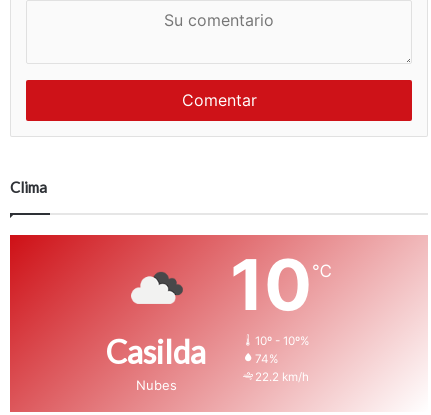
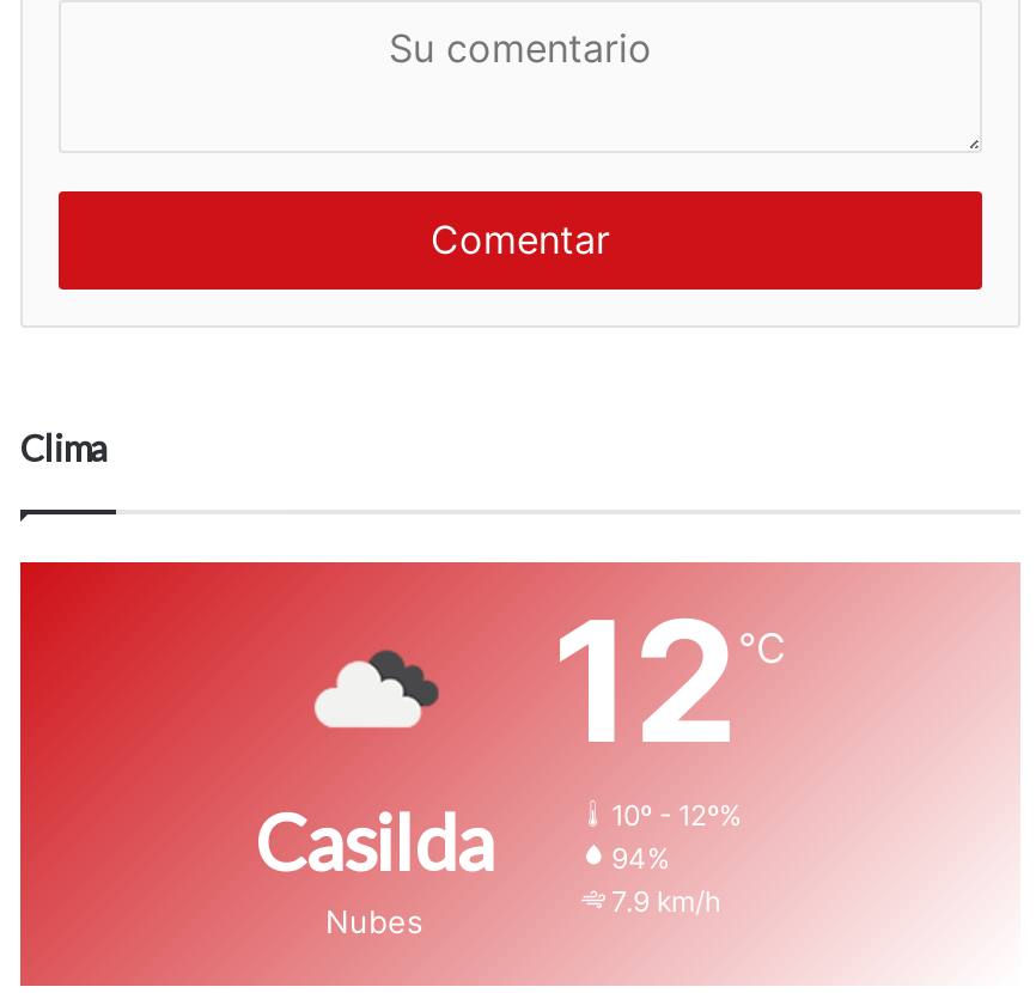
[230,242,332,327] 10℃ -> [551,580,786,783] 12℃
[255,334,310,348] 10º - 10º% -> [611,800,743,833] 10º - 12º%
[255,352,279,366] 74% -> [611,843,671,876] 94%
[255,370,309,384] 22.2 km/h -> [611,886,721,919] 7.9 km/h

